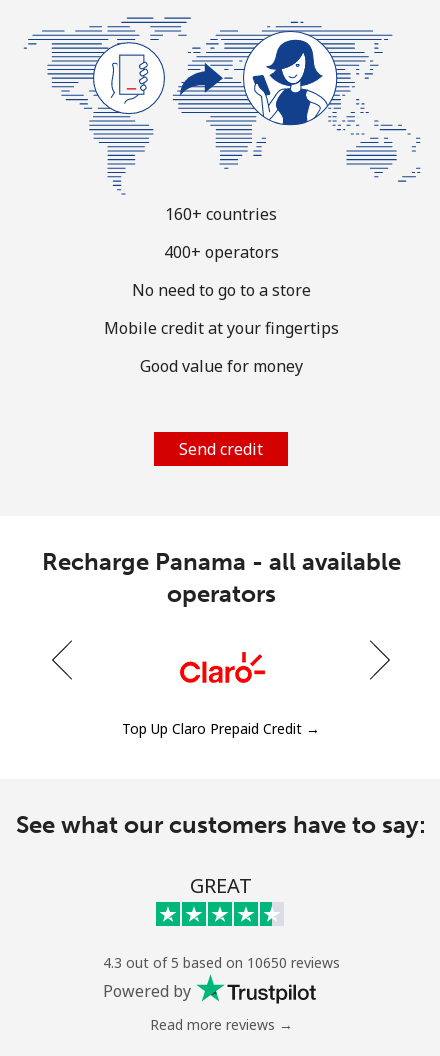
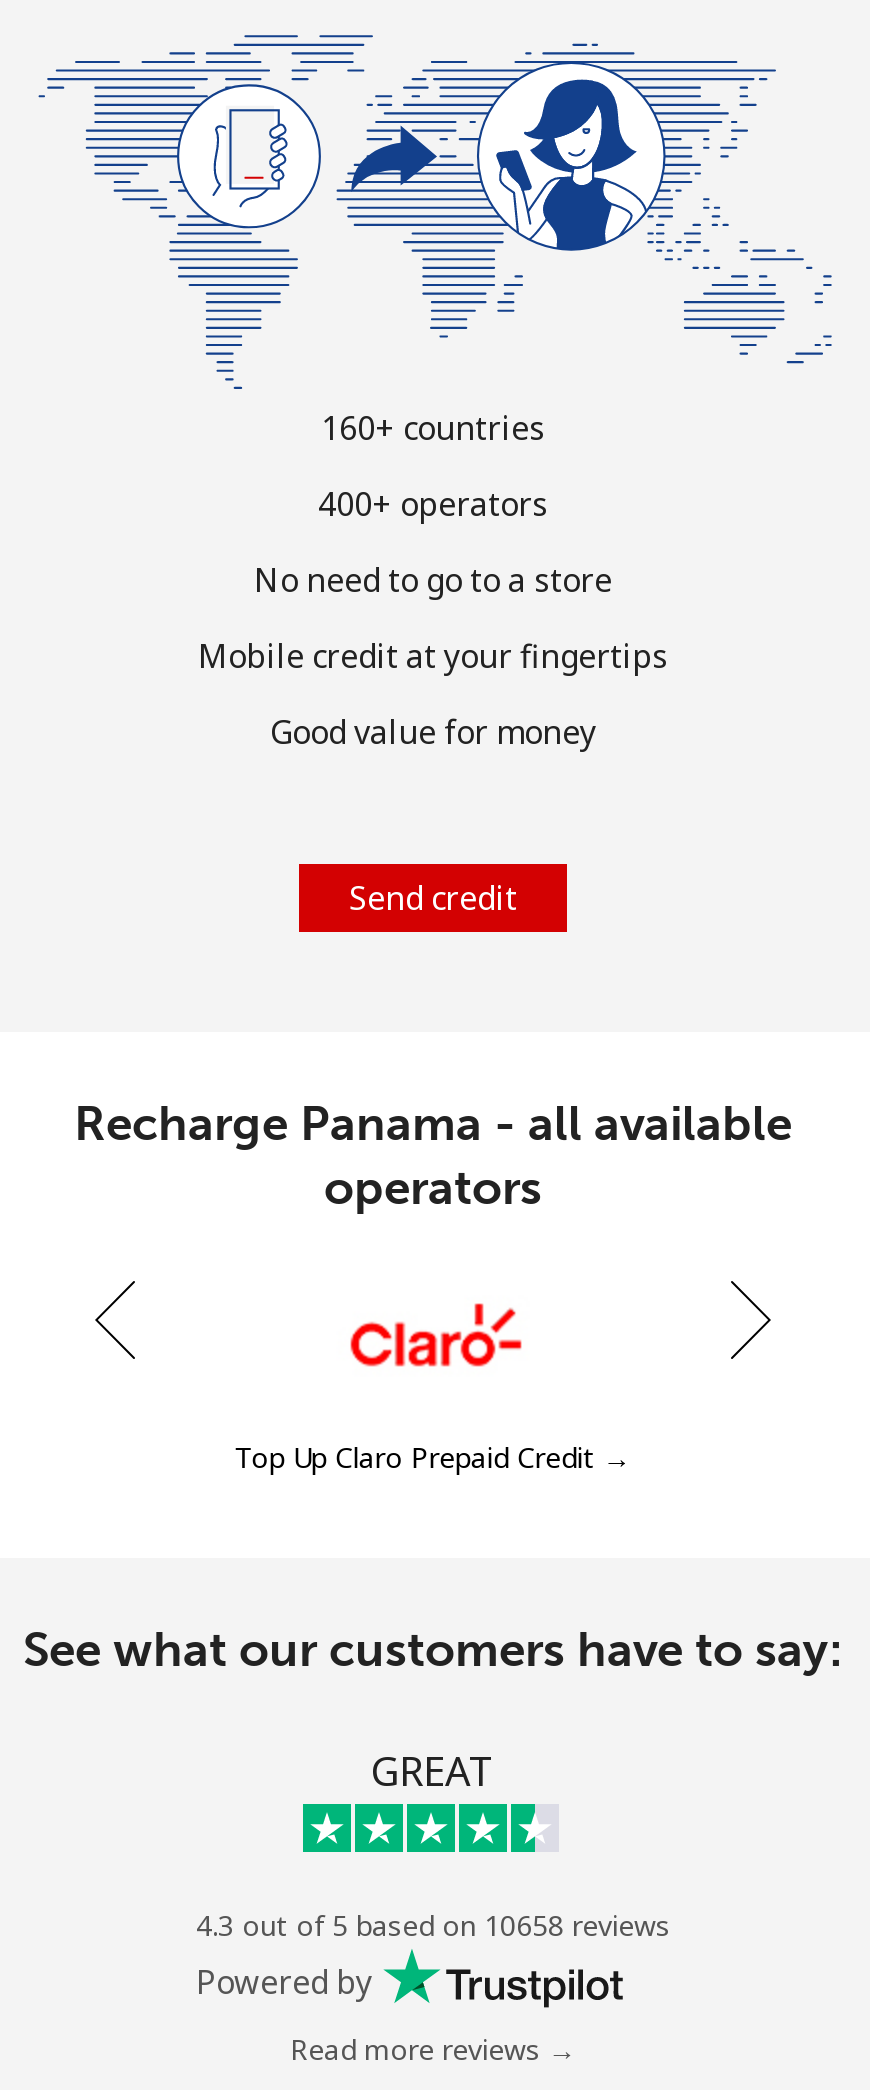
[102,953,339,972] 4.3 out of 5 based on 10650 reviews -> [196,1906,670,1944] 4.3 out of 5 based on 10658 reviews

